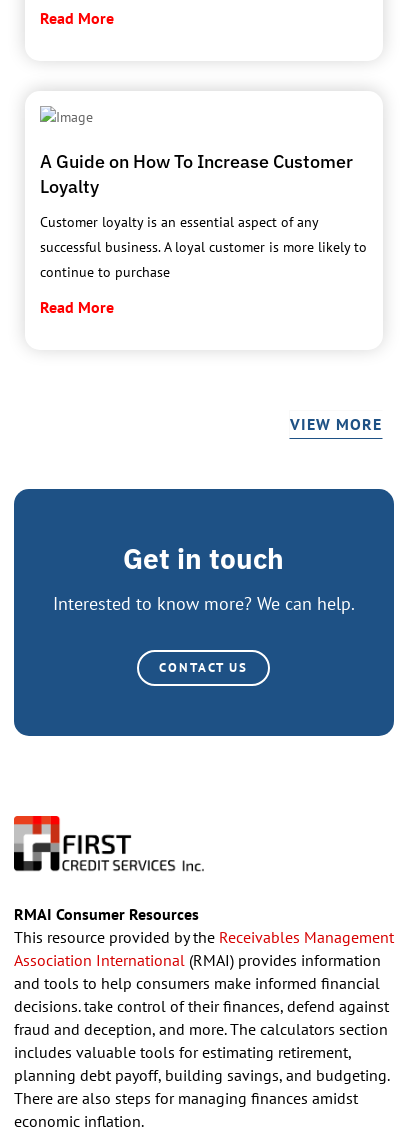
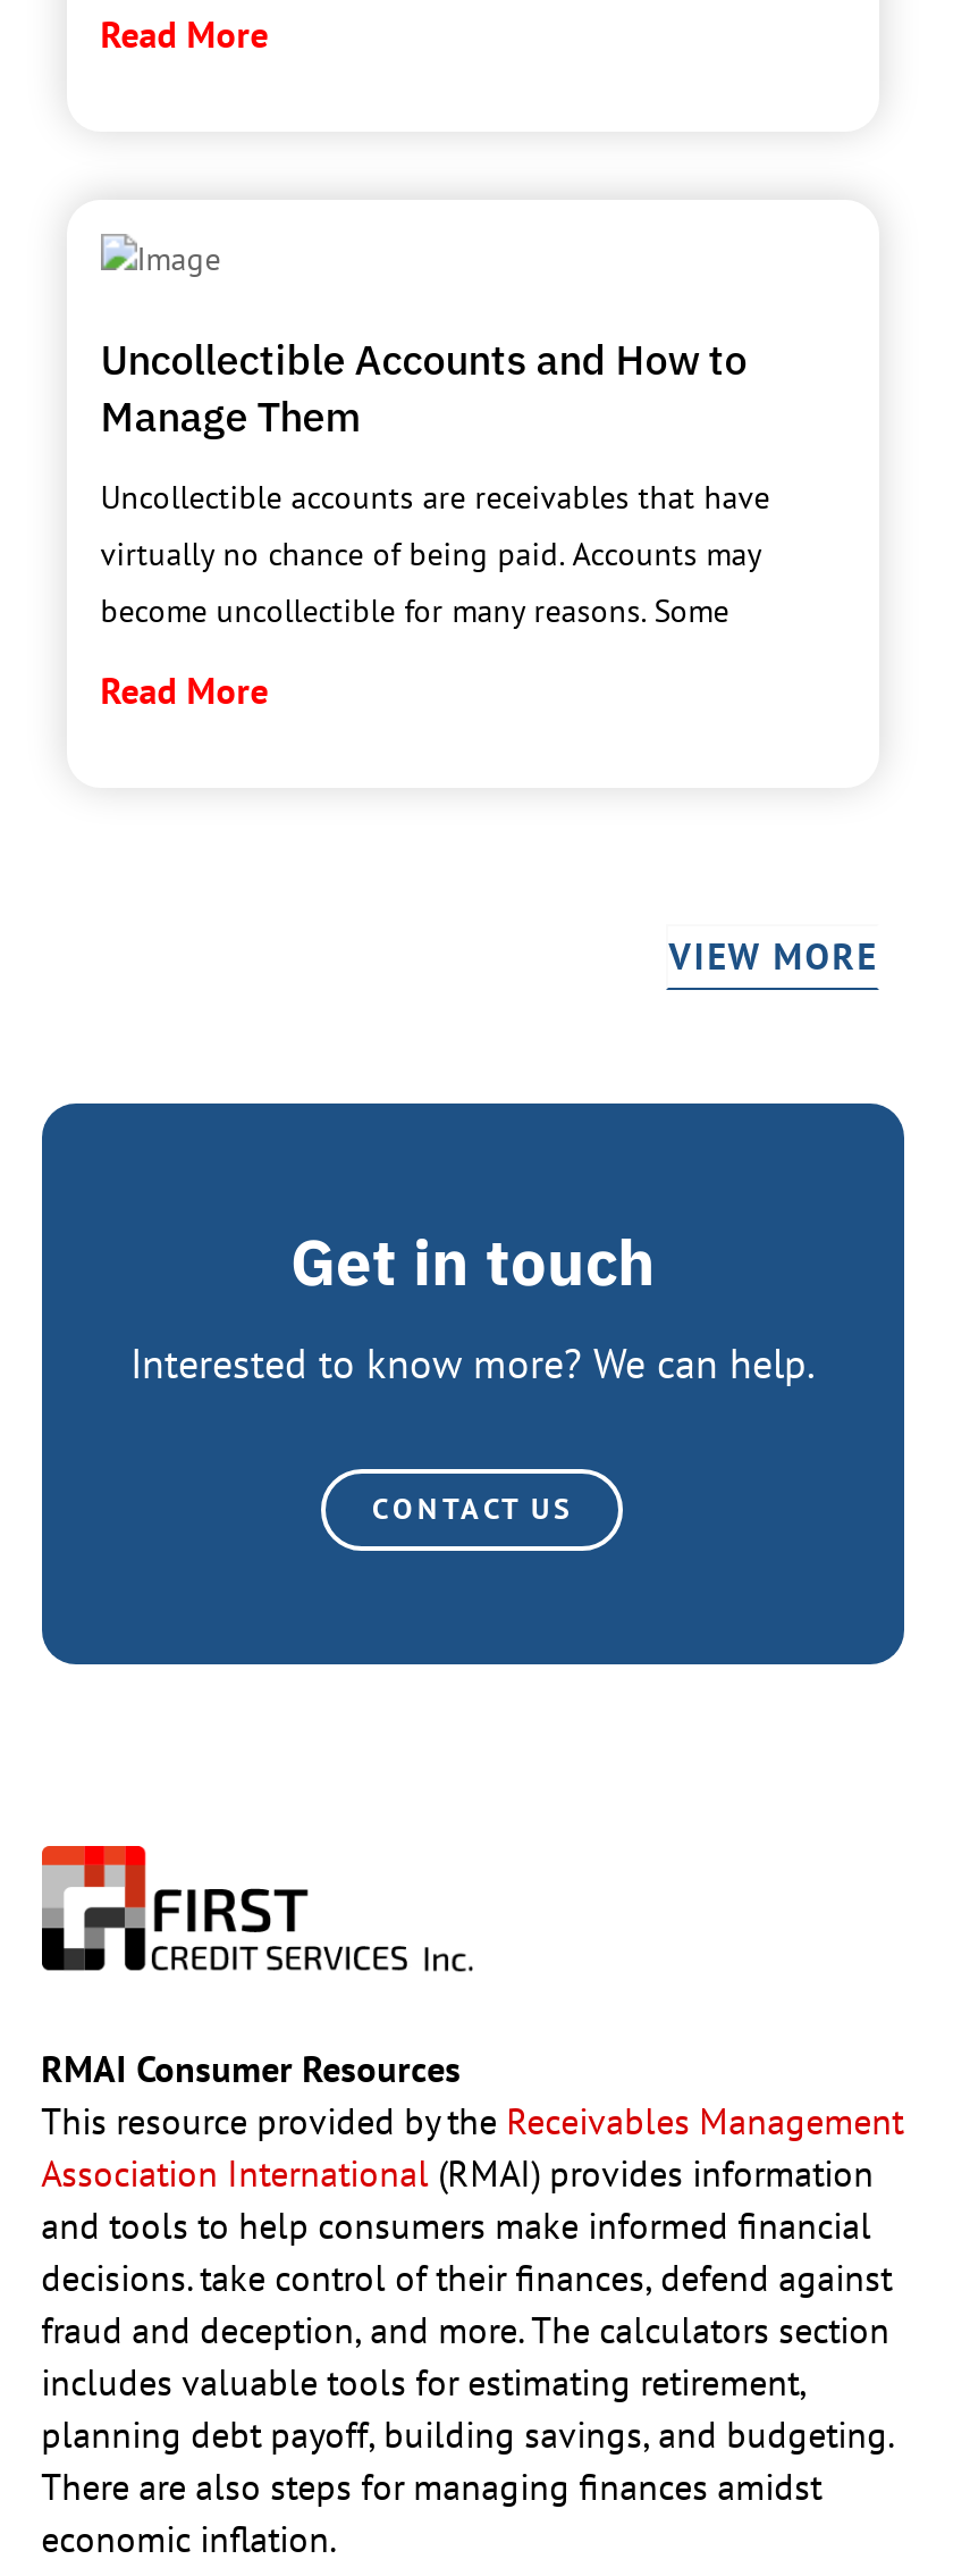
[40,150,353,198] A Guide on How To Increase Customer | Loyalty -> [101,334,747,443] Uncollectible Accounts and How to | Manage Them
[40,213,367,281] Customer loyalty is an essential aspect of any | successful business. A loyal customer is more likely to | continue to purchase -> [101,477,770,632] Uncollectible accounts are receivables that have | virtually no chance of being paid. Accounts may | become uncollectible for many reasons. Some

